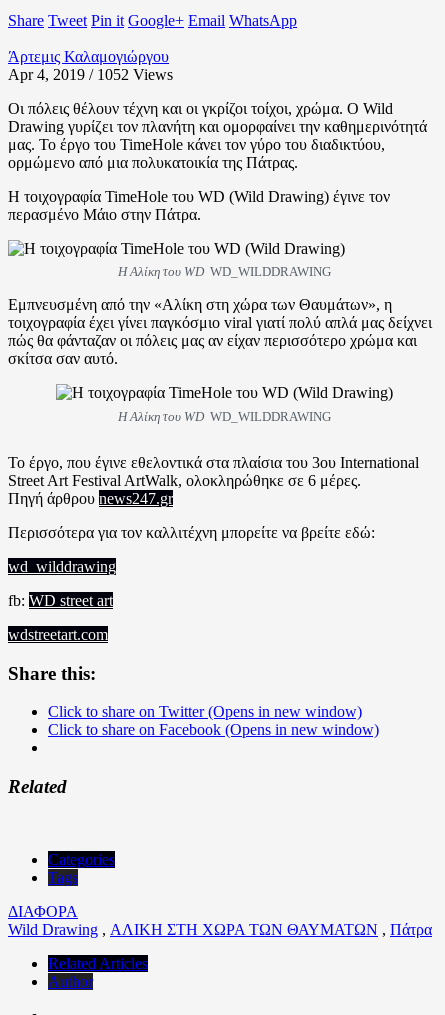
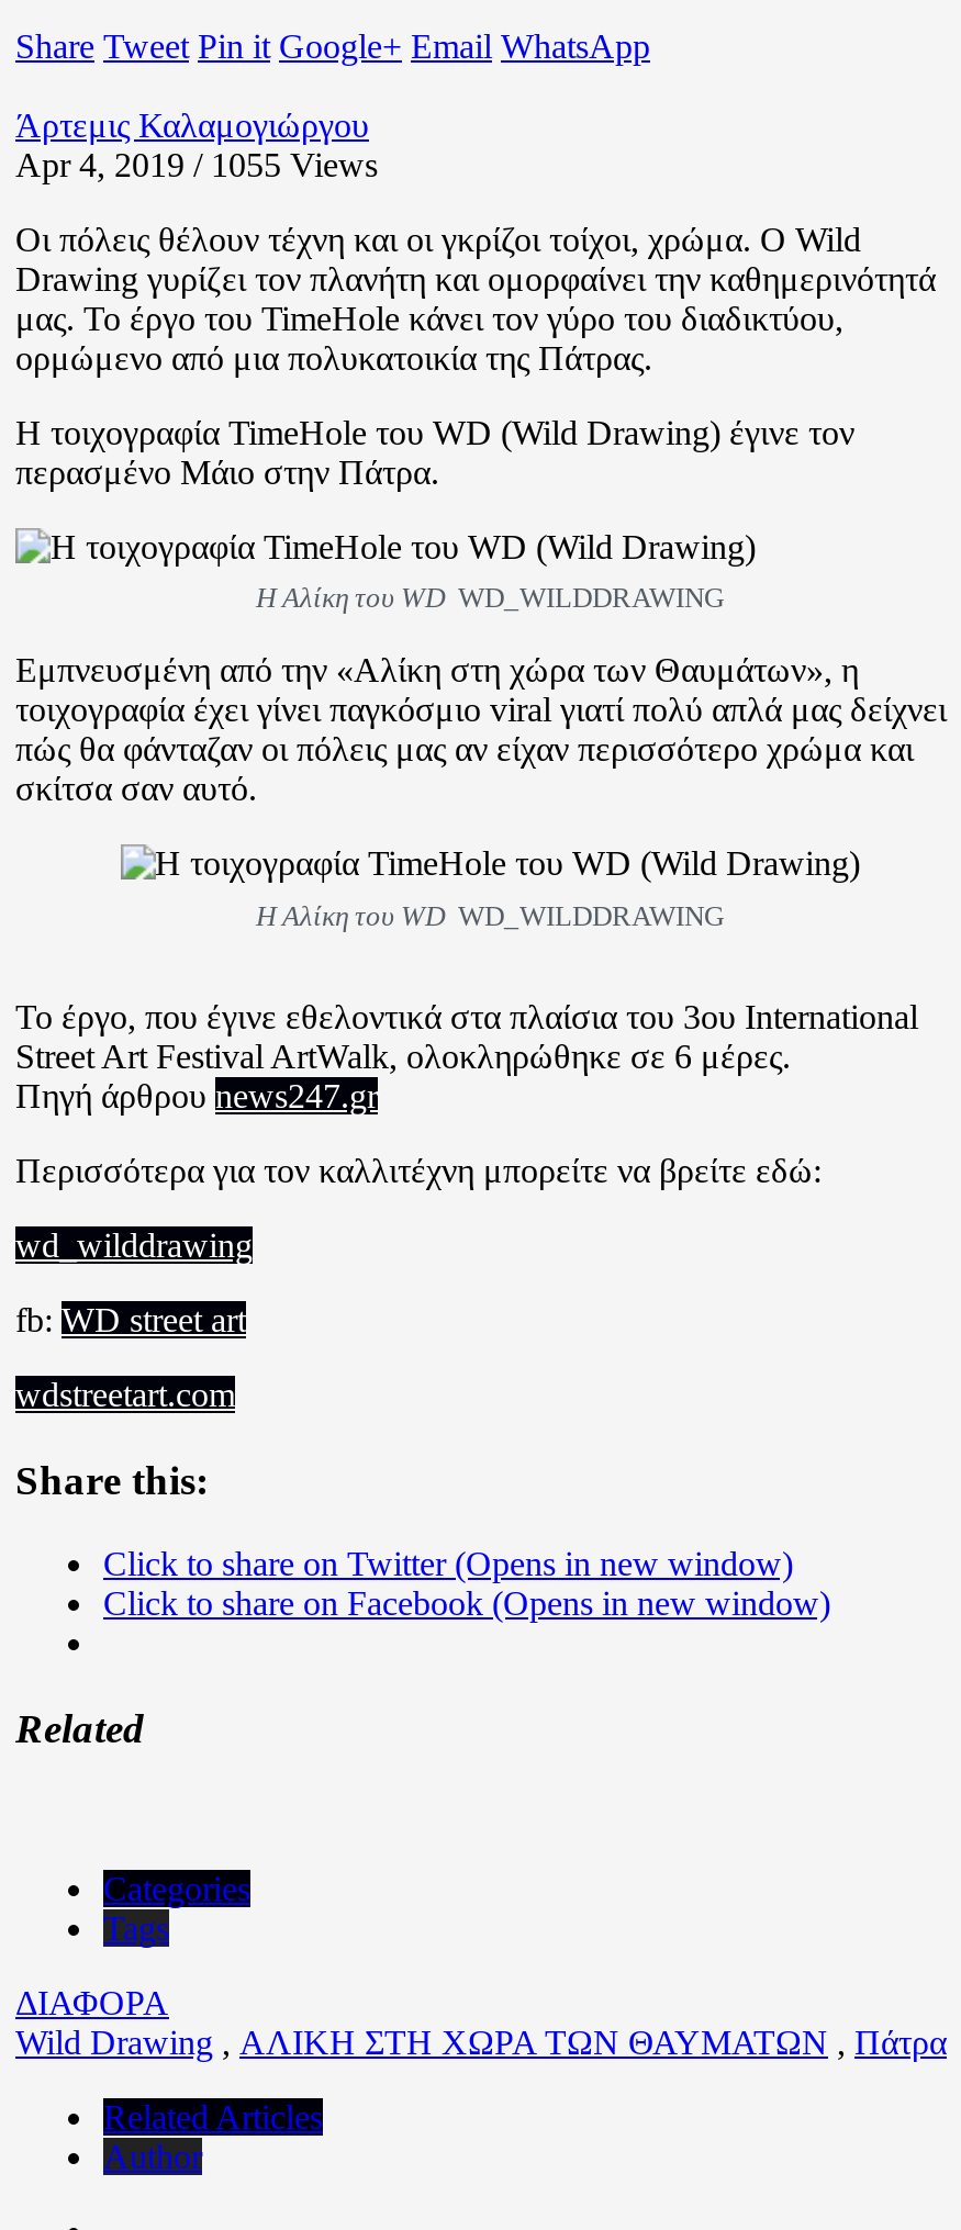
[8,66,173,83] Apr 4, 2019 / 1052 Views -> [15,146,378,183] Apr 4, 2019 / 1055 Views

